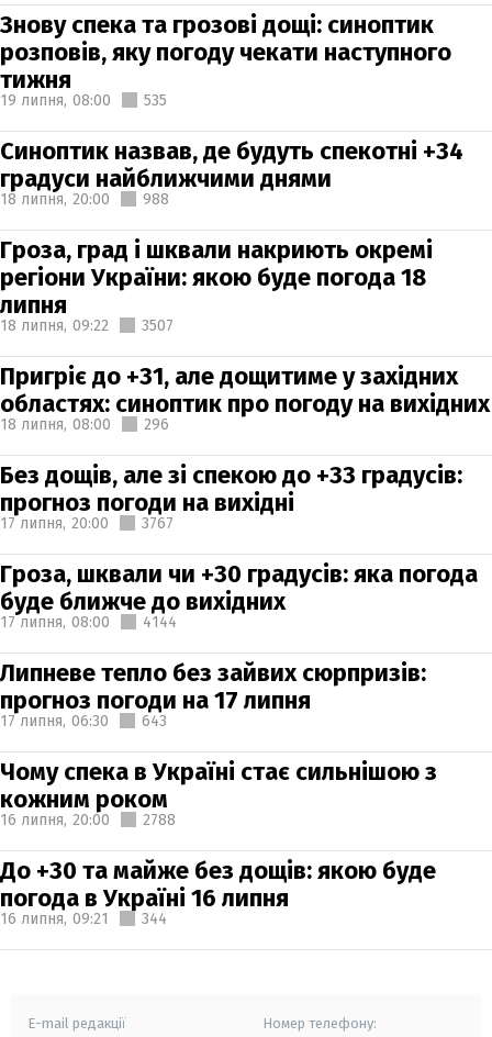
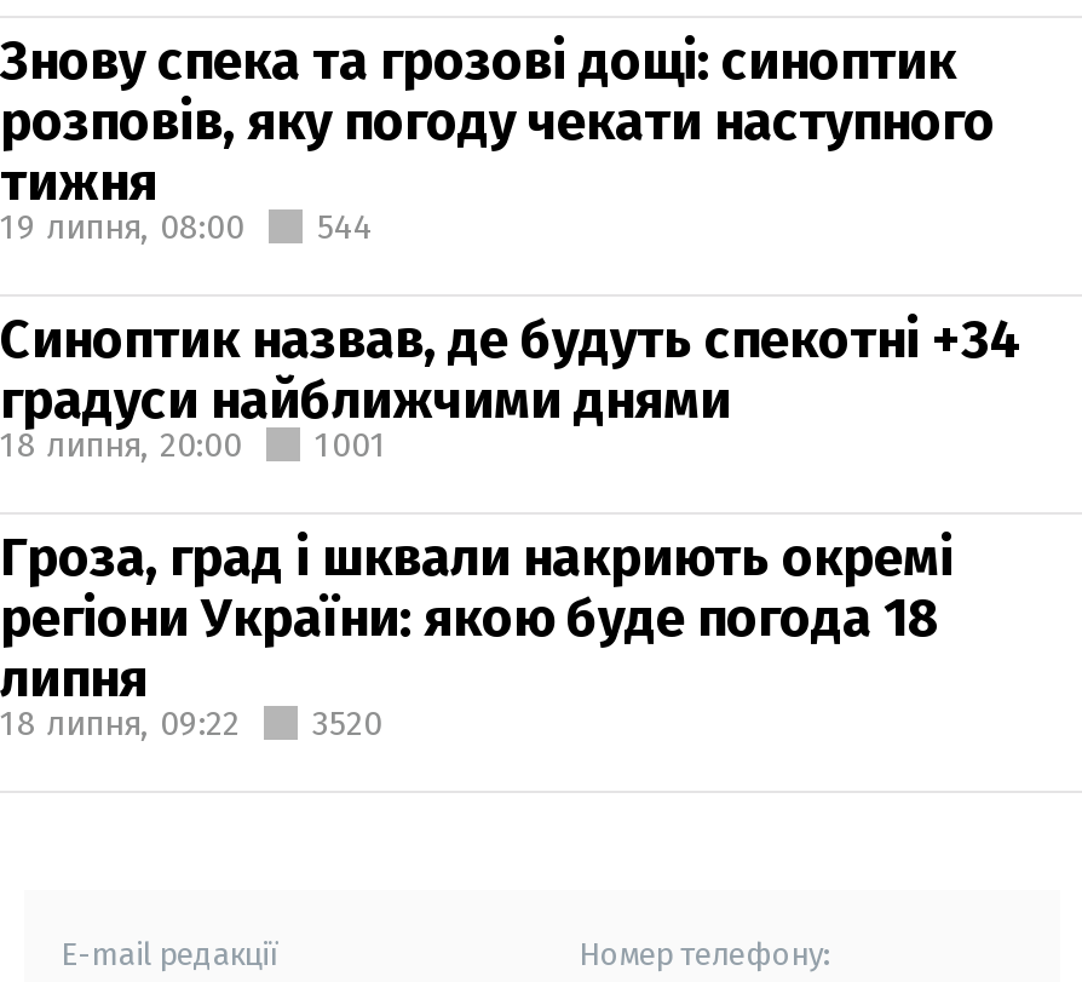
[0,91,167,109] 19 липня, 08:00 535 -> [0,206,373,247] 19 липня, 08:00 544
[0,189,169,208] 18 липня, 20:00 988 -> [0,424,387,465] 18 липня, 20:00 1001
[0,316,490,928] 3507 | Пригріє до +31, але дощитиме у західних | областях: синоптик про погоду на вихідних | 18 липня, 08:00 | 296 | Без дощів, але зі спекою до +33 градусів: | прогноз погоди на вихідні | 17 липня, 20:00 | 3767 | Гроза, шквали чи +30 градусів: яка погода | буде ближче до вихідних | 17 липня, 08:00 | 4144 | Липневе тепло без зайвих сюрпризів: | прогноз погоди на 17 липня | 17 липня, 06:30 | 643 | Чому спека в Україні стає сильнішою з | кожним роком | 16 липня, 20:00 | 2788 | До +30 та майже без дощів: якою буде | погода в Україні 16 липня | 16 липня, 09:21 | 344 -> [312,702,382,743] 3520

